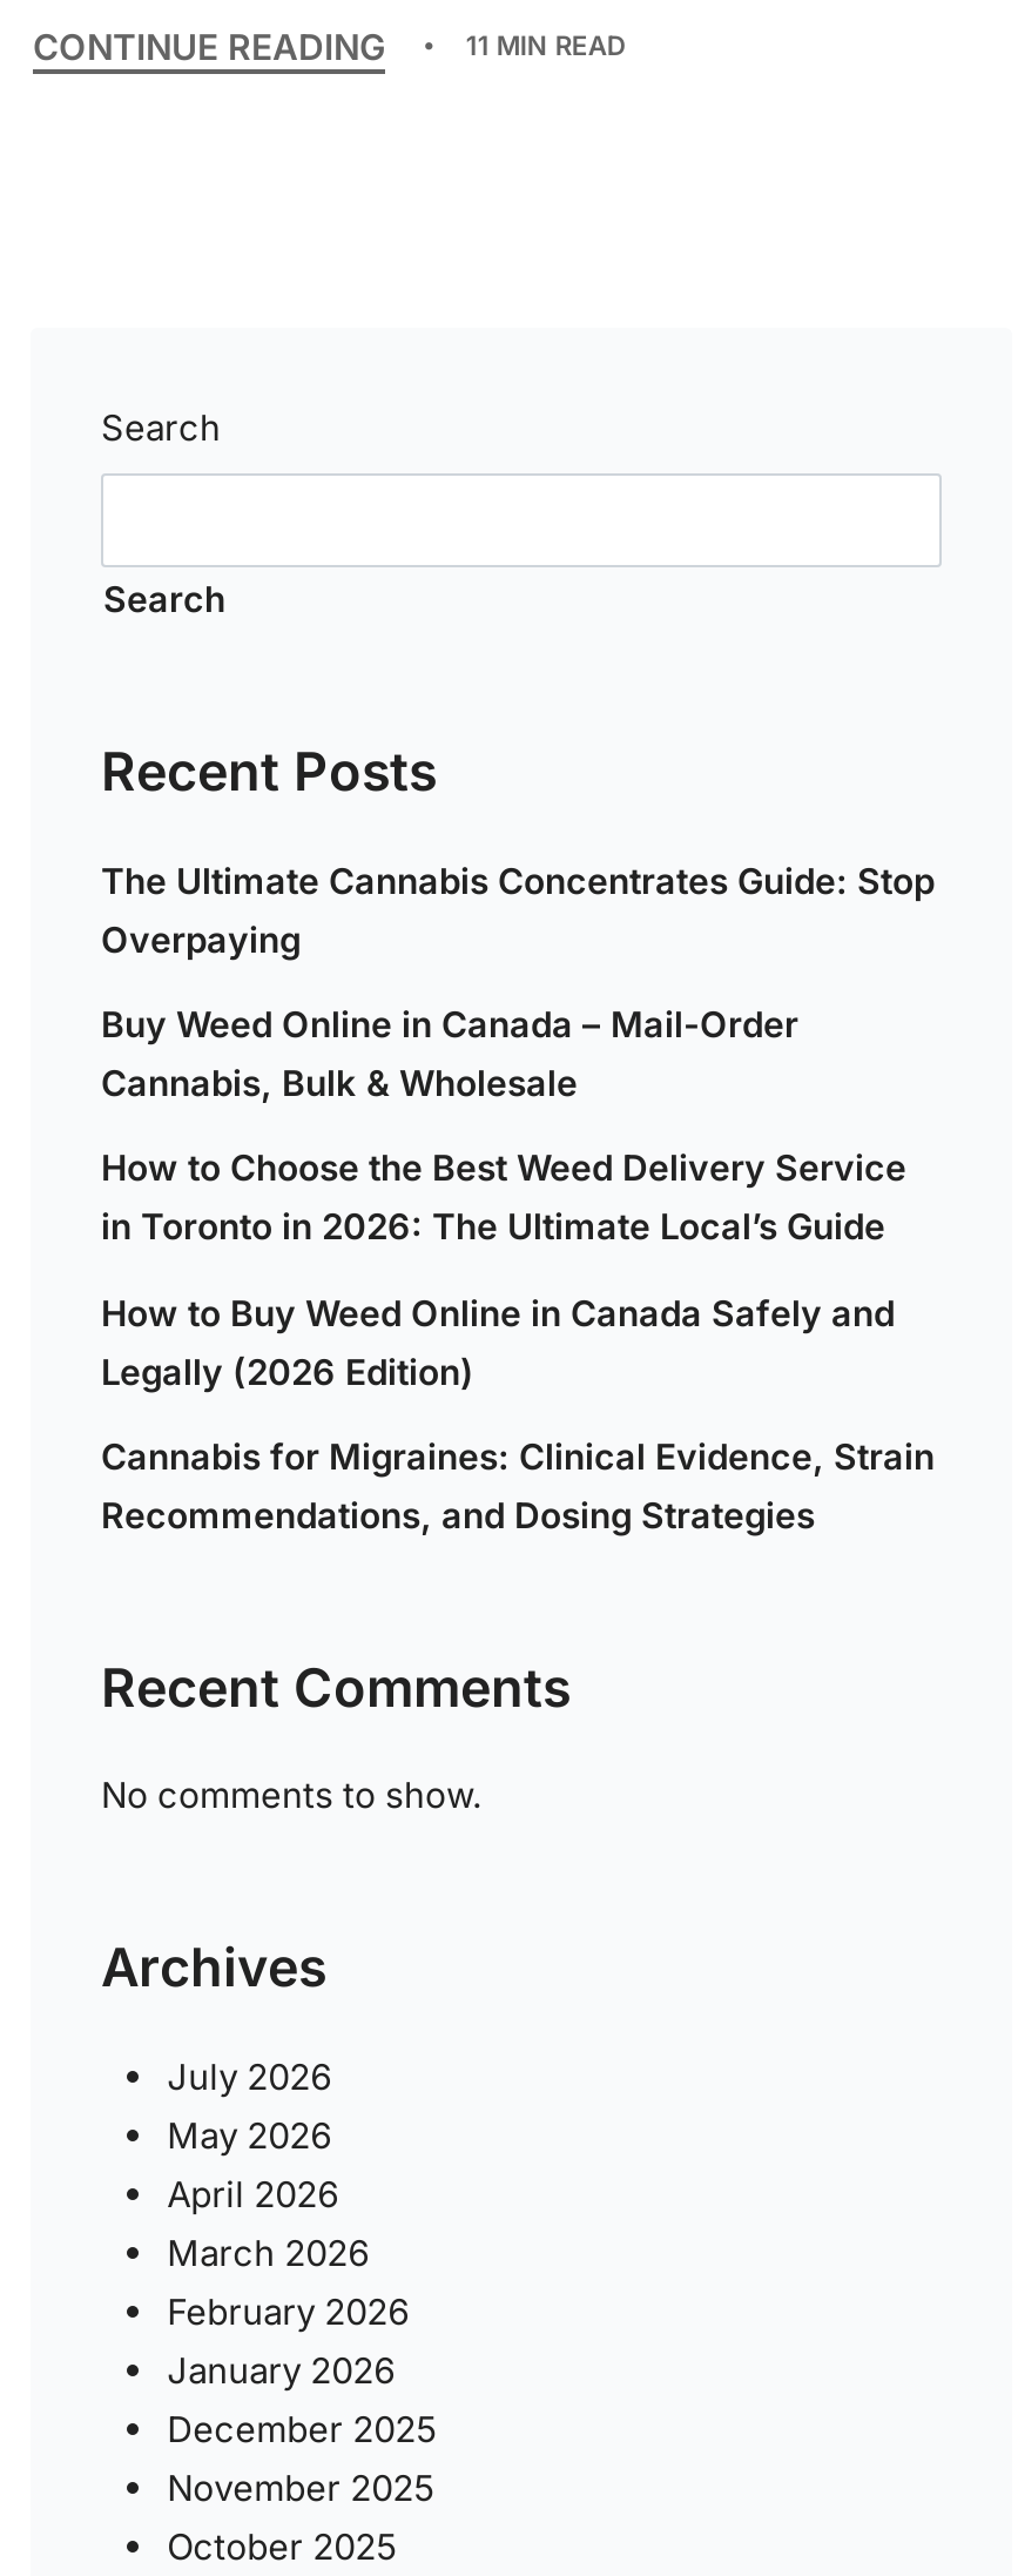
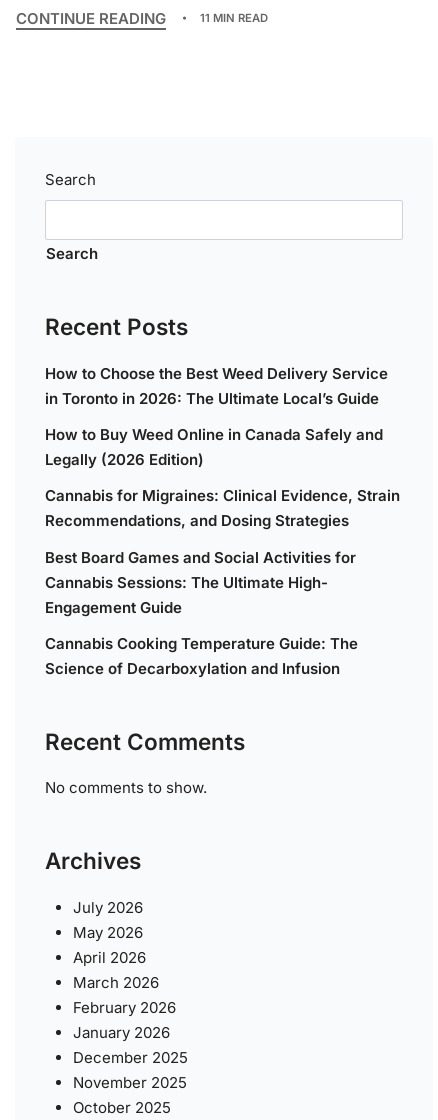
[101,858,935,1106] The Ultimate Cannabis Concentrates Guide: Stop | Overpaying | Buy Weed Online in Canada – Mail-Order | Cannabis, Bulk & Wholesale -> none
moved [101,1146,935,1537] -> [45,364,400,530]: How to Choose the Best Weed Delivery Service | in Toronto in 2026: The Ultimate Local’s Guide | How to Buy Weed Online in Canada Safely and | Legally (2026 Edition) | Cannabis for Migraines: Clinical Evidence, Strain | Recommendations, and Dosing Strategies
none -> [45,548,358,678] Best Board Games and Social Activities for | Cannabis Sessions: The Ultimate High- | Engagement Guide | Cannabis Cooking Temperature Guide: The | Science of Decarboxylation and Infusion

